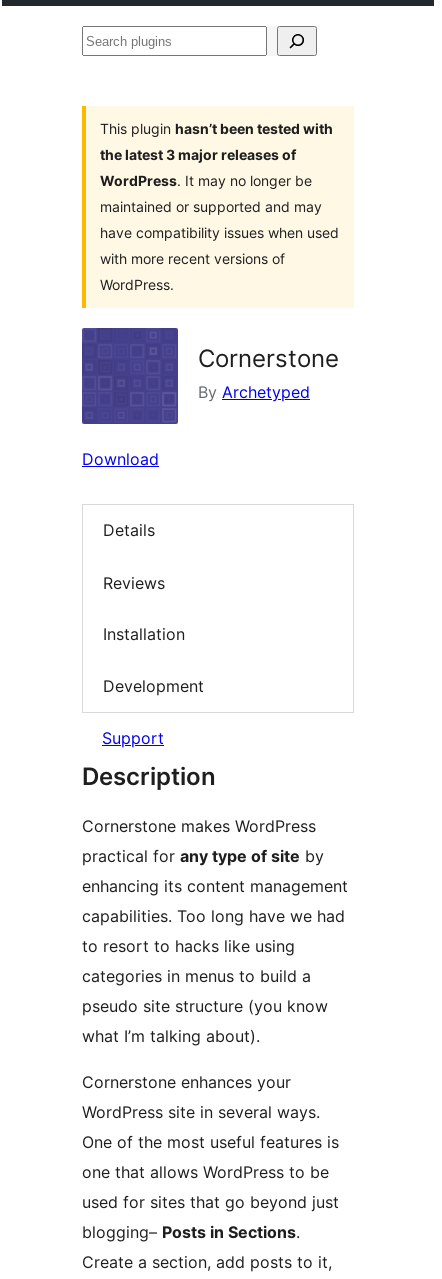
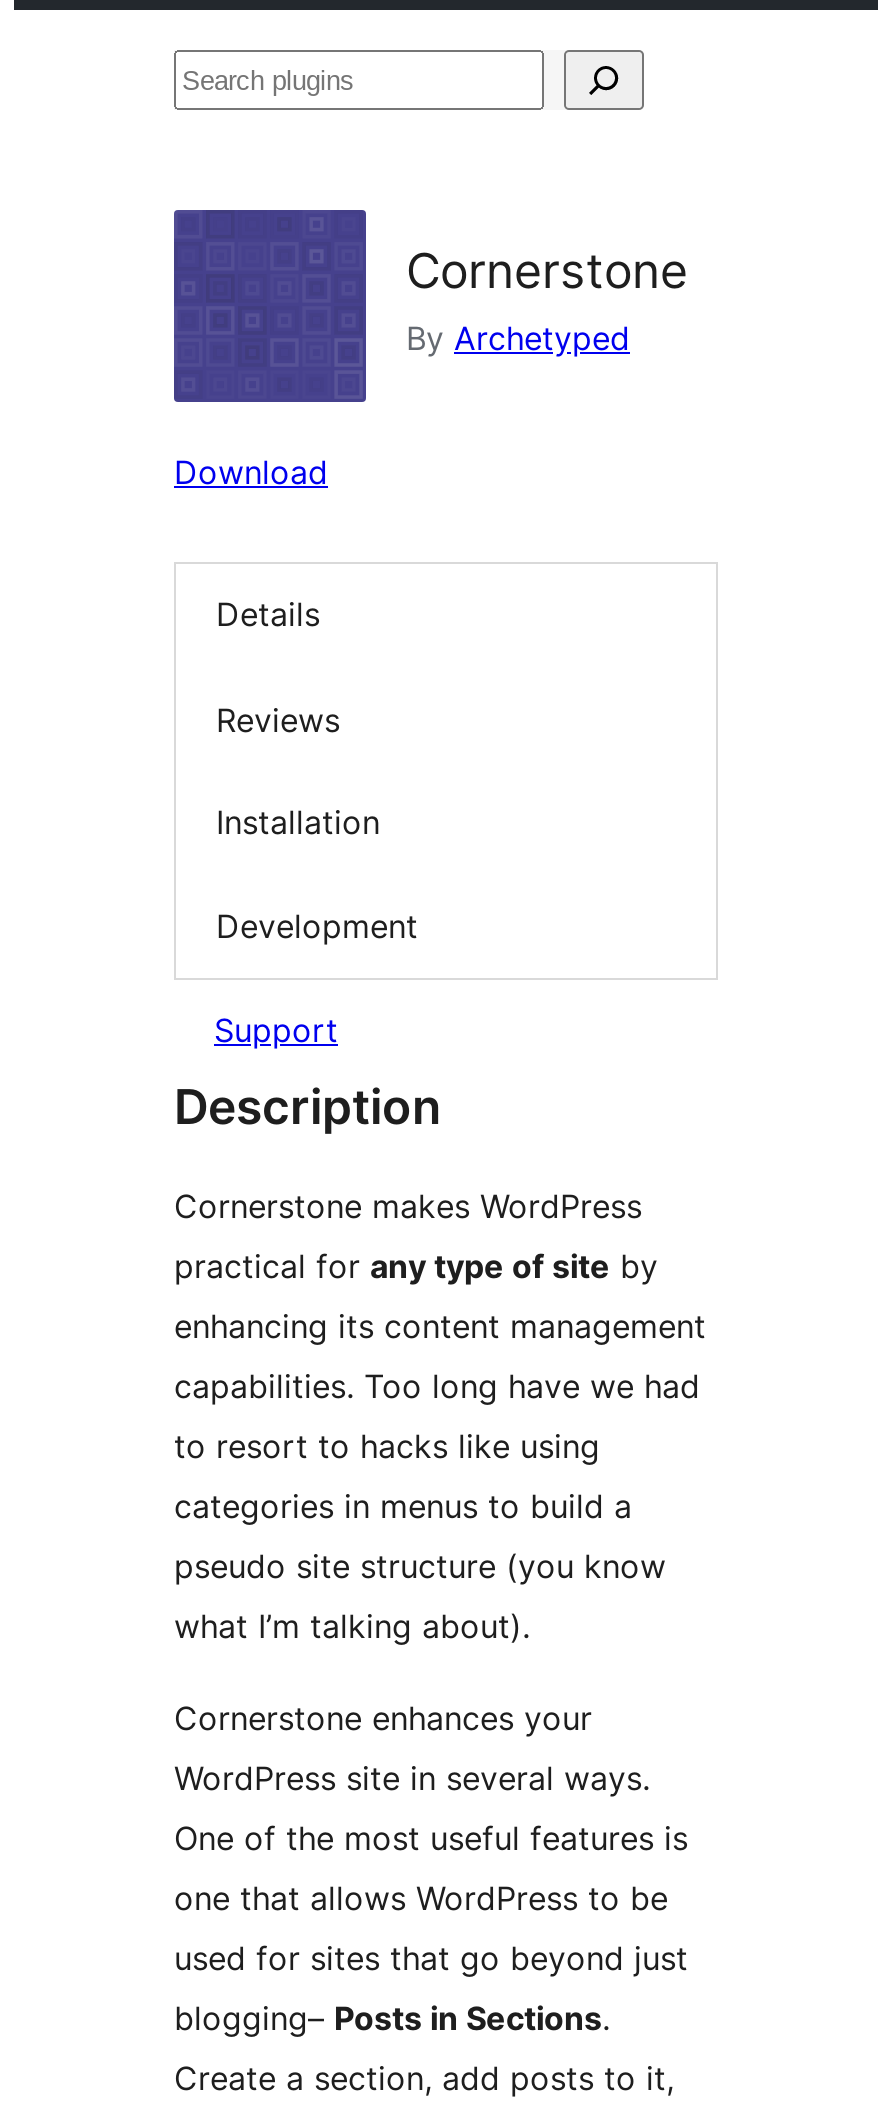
[81,105,352,309] [image] | This plugin hasn’t been tested with | the latest 3 major releases of | WordPress. It may no longer be | maintained or supported and may | have compatibility issues when used | with more recent versions of | WordPress. -> none

